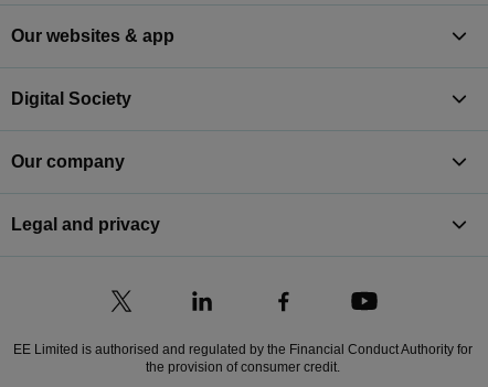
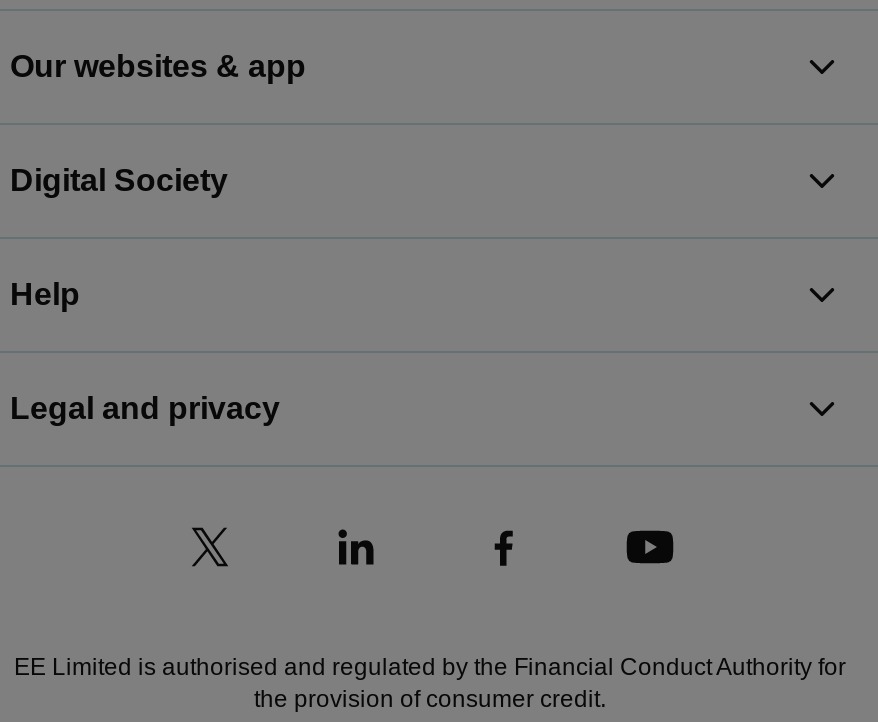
[11,152,125,171] Our company -> [10,277,80,311] Help

